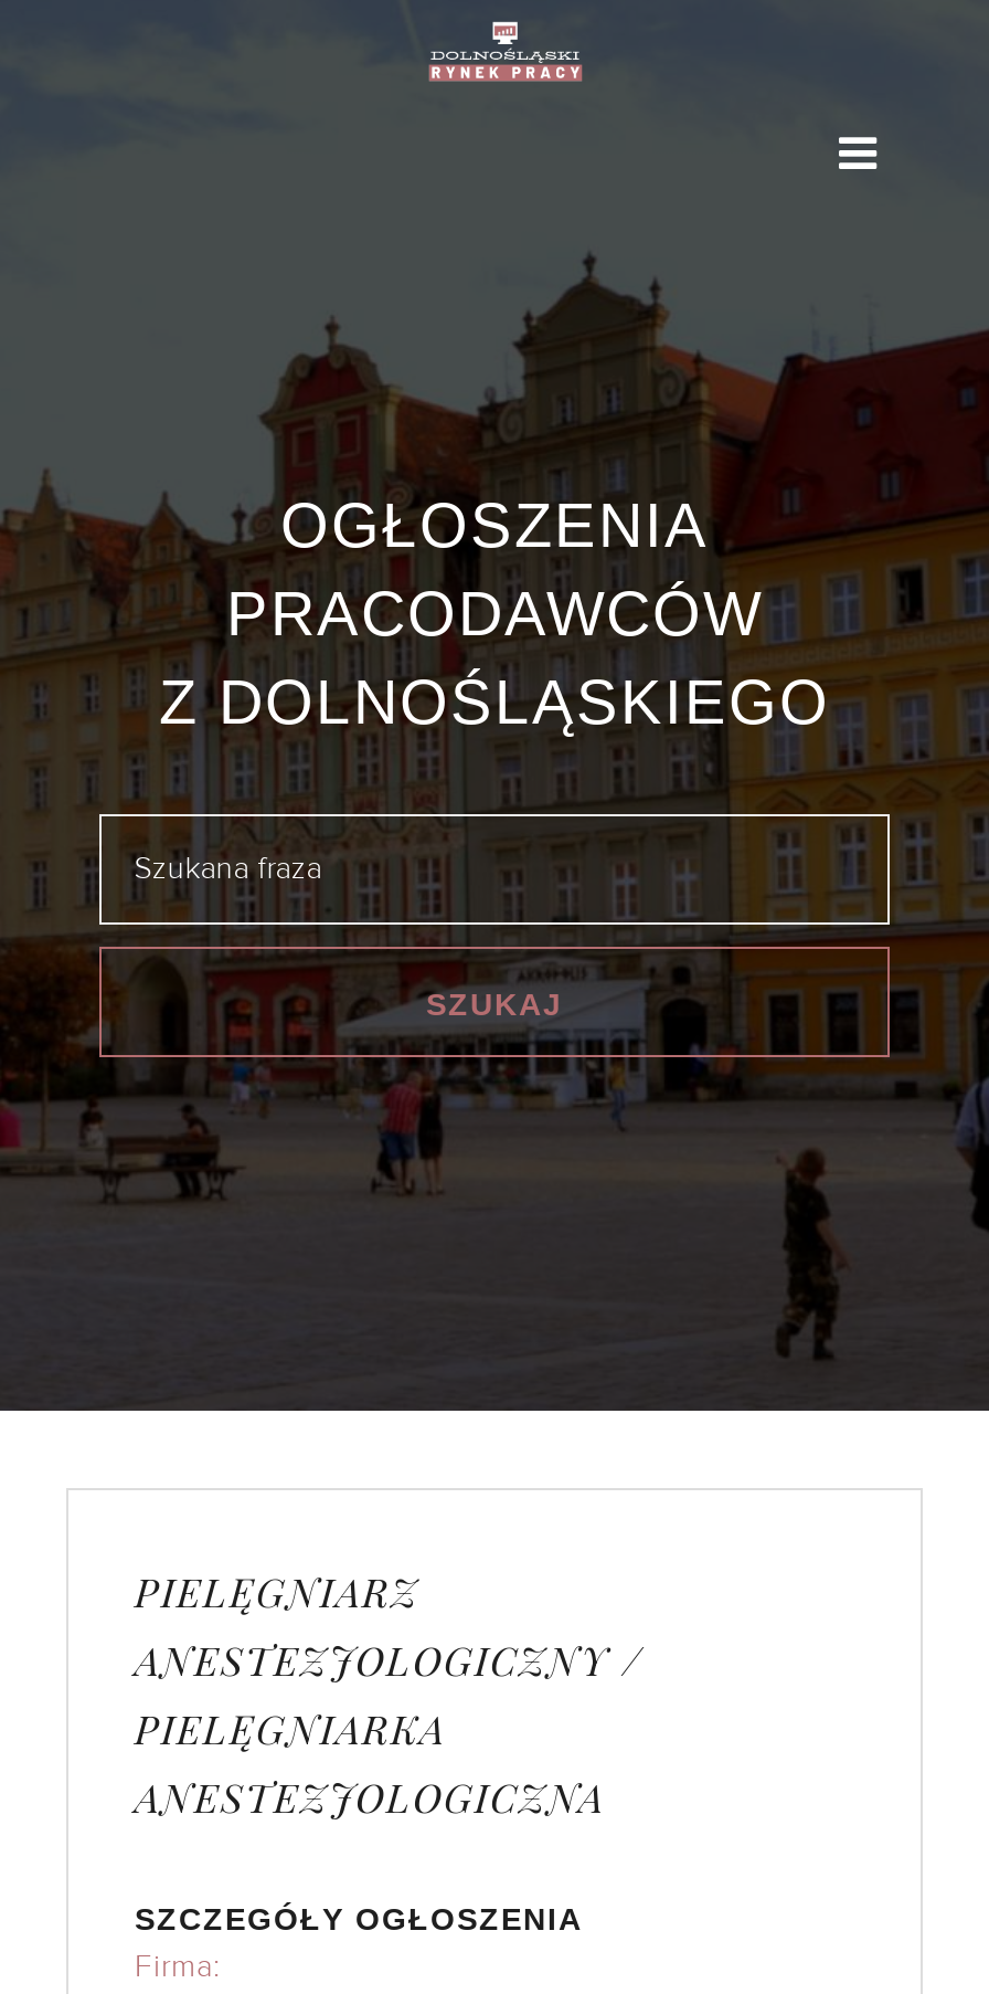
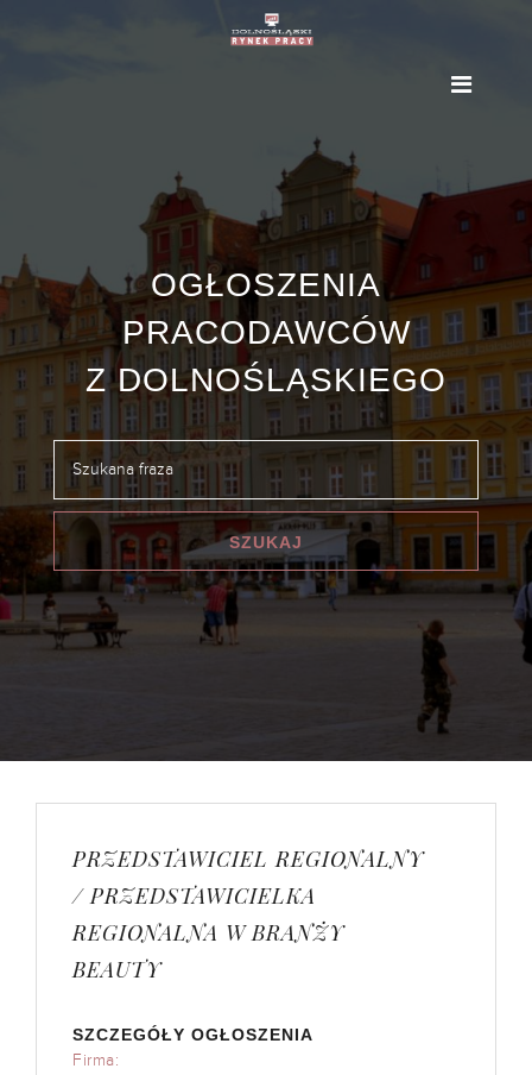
[135,1565,642,1824] PIELĘGNIARZ | ANESTEZJOLOGICZNY / | PIELĘGNIARKA | ANESTEZJOLOGICZNA -> [72,844,424,983] PRZEDSTAWICIEL REGIONALNY | / PRZEDSTAWICIELKA | REGIONALNA W BRANŻY | BEAUTY

